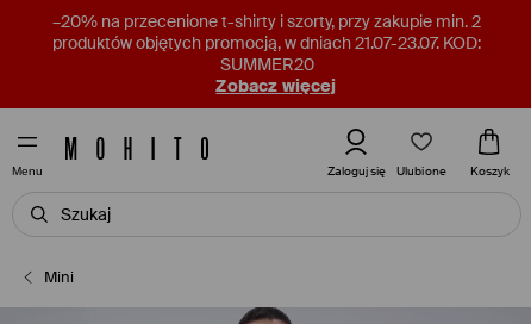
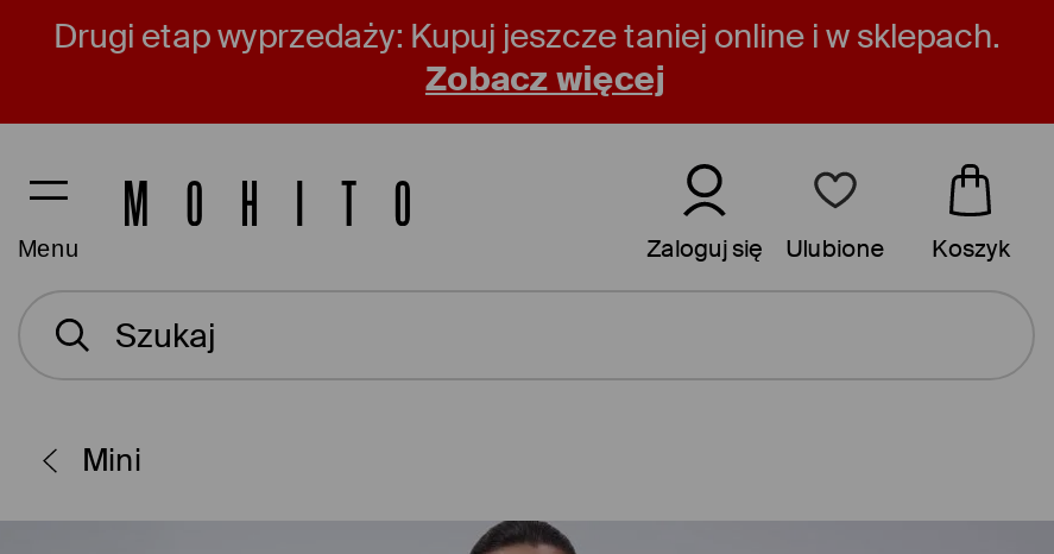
[52,11,481,75] –20% na przecenione t-shirty i szorty, przy zakupie min. 2 | produktów objętych promocją, w dniach 21.07-23.07. KOD: | SUMMER20 -> [53,14,999,57] Drugi etap wyprzedaży: Kupuj jeszcze taniej online i w sklepach.

